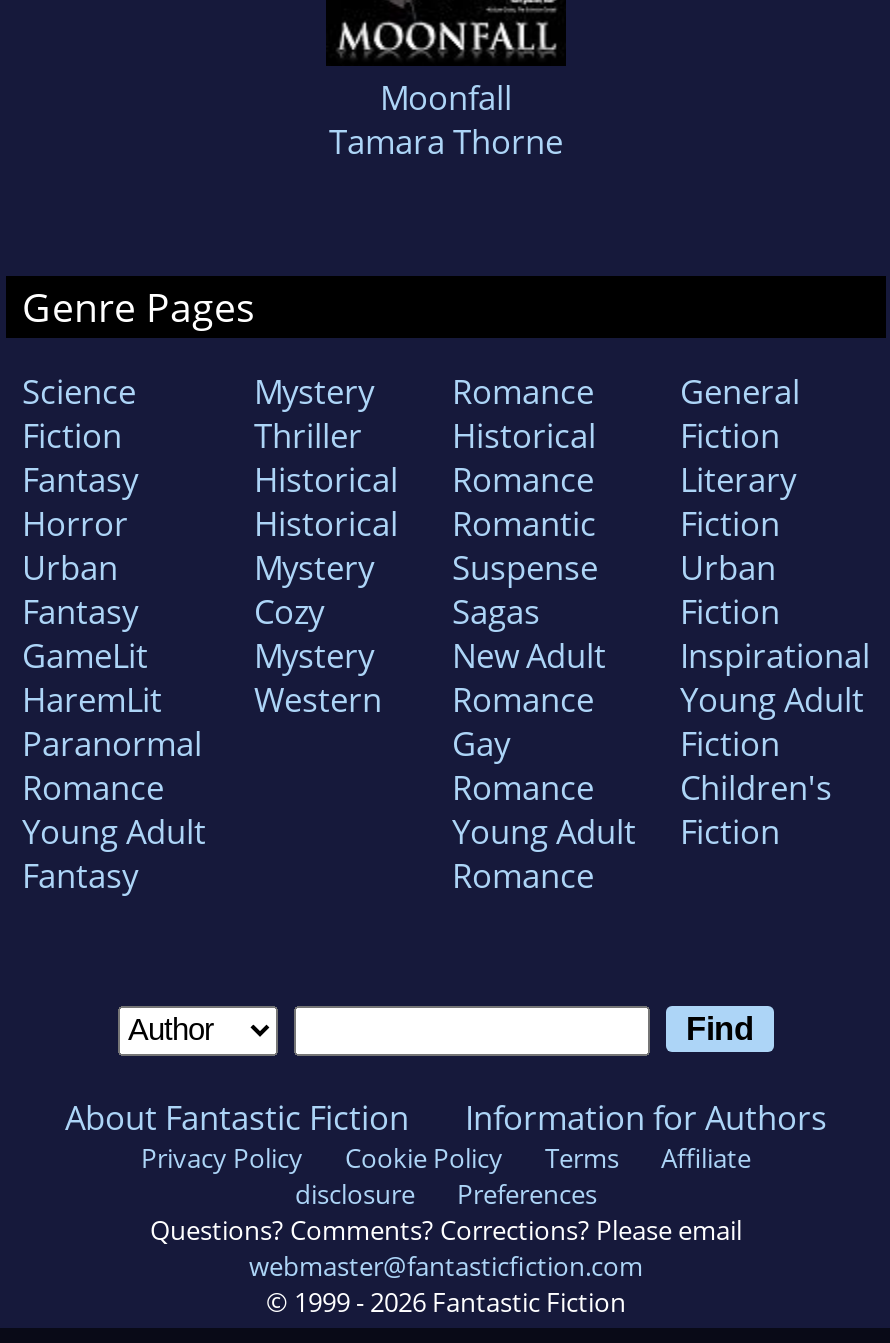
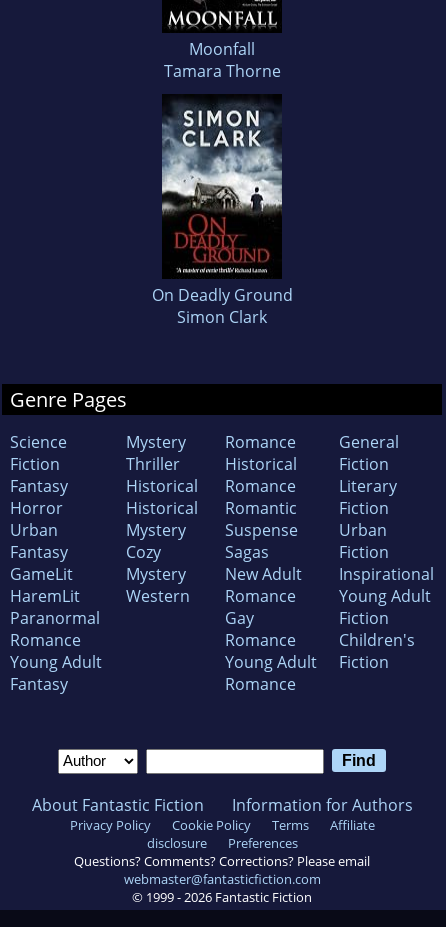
none -> [151,94,292,328] [image] | On Deadly Ground | Simon Clark

